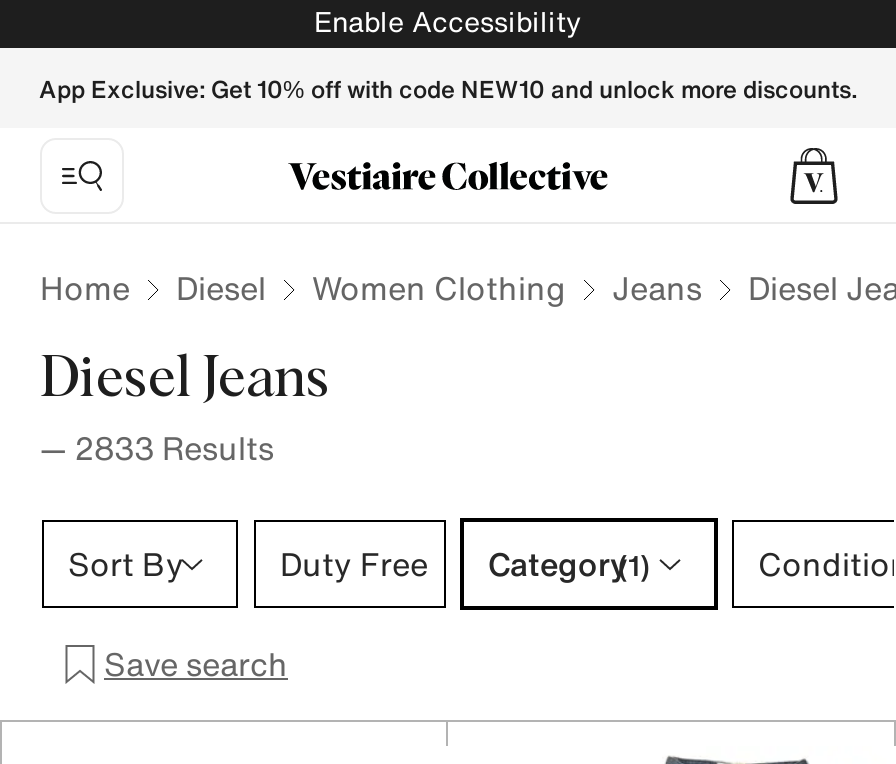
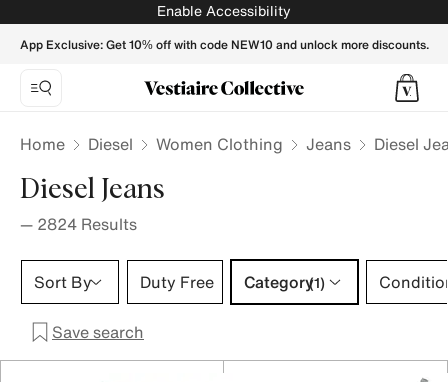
[40,424,274,472] — 2833 Results -> [20,212,137,236] — 2824 Results

